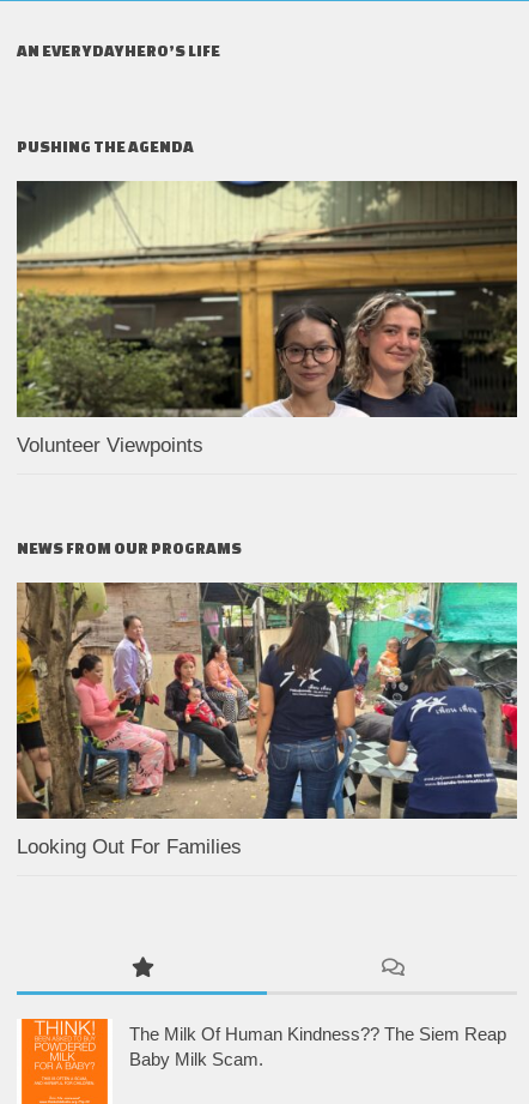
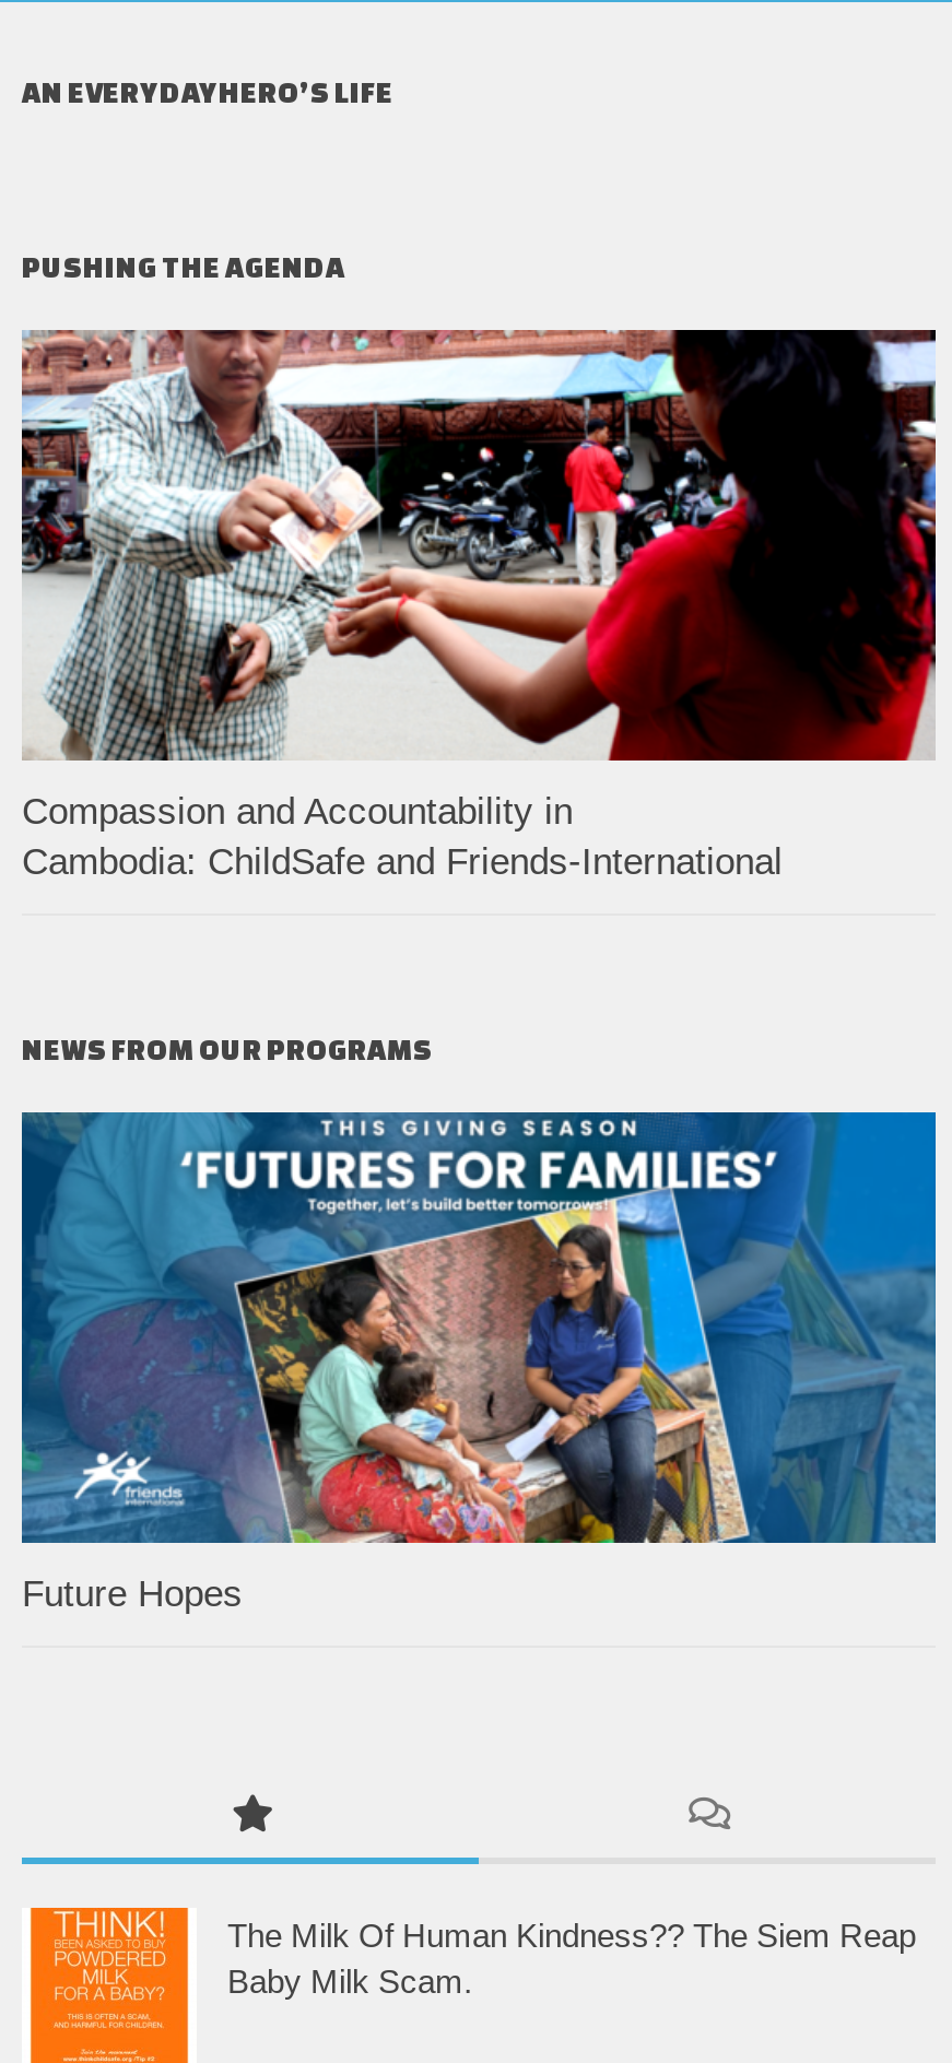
[16,180,518,457] [image] | Volunteer Viewpoints -> [20,328,938,883] [image] | Compassion and Accountability in | Cambodia: ChildSafe and Friends-International
[16,581,518,858] [image] | Looking Out For Families -> [20,1110,938,1615] [image] | Future Hopes

